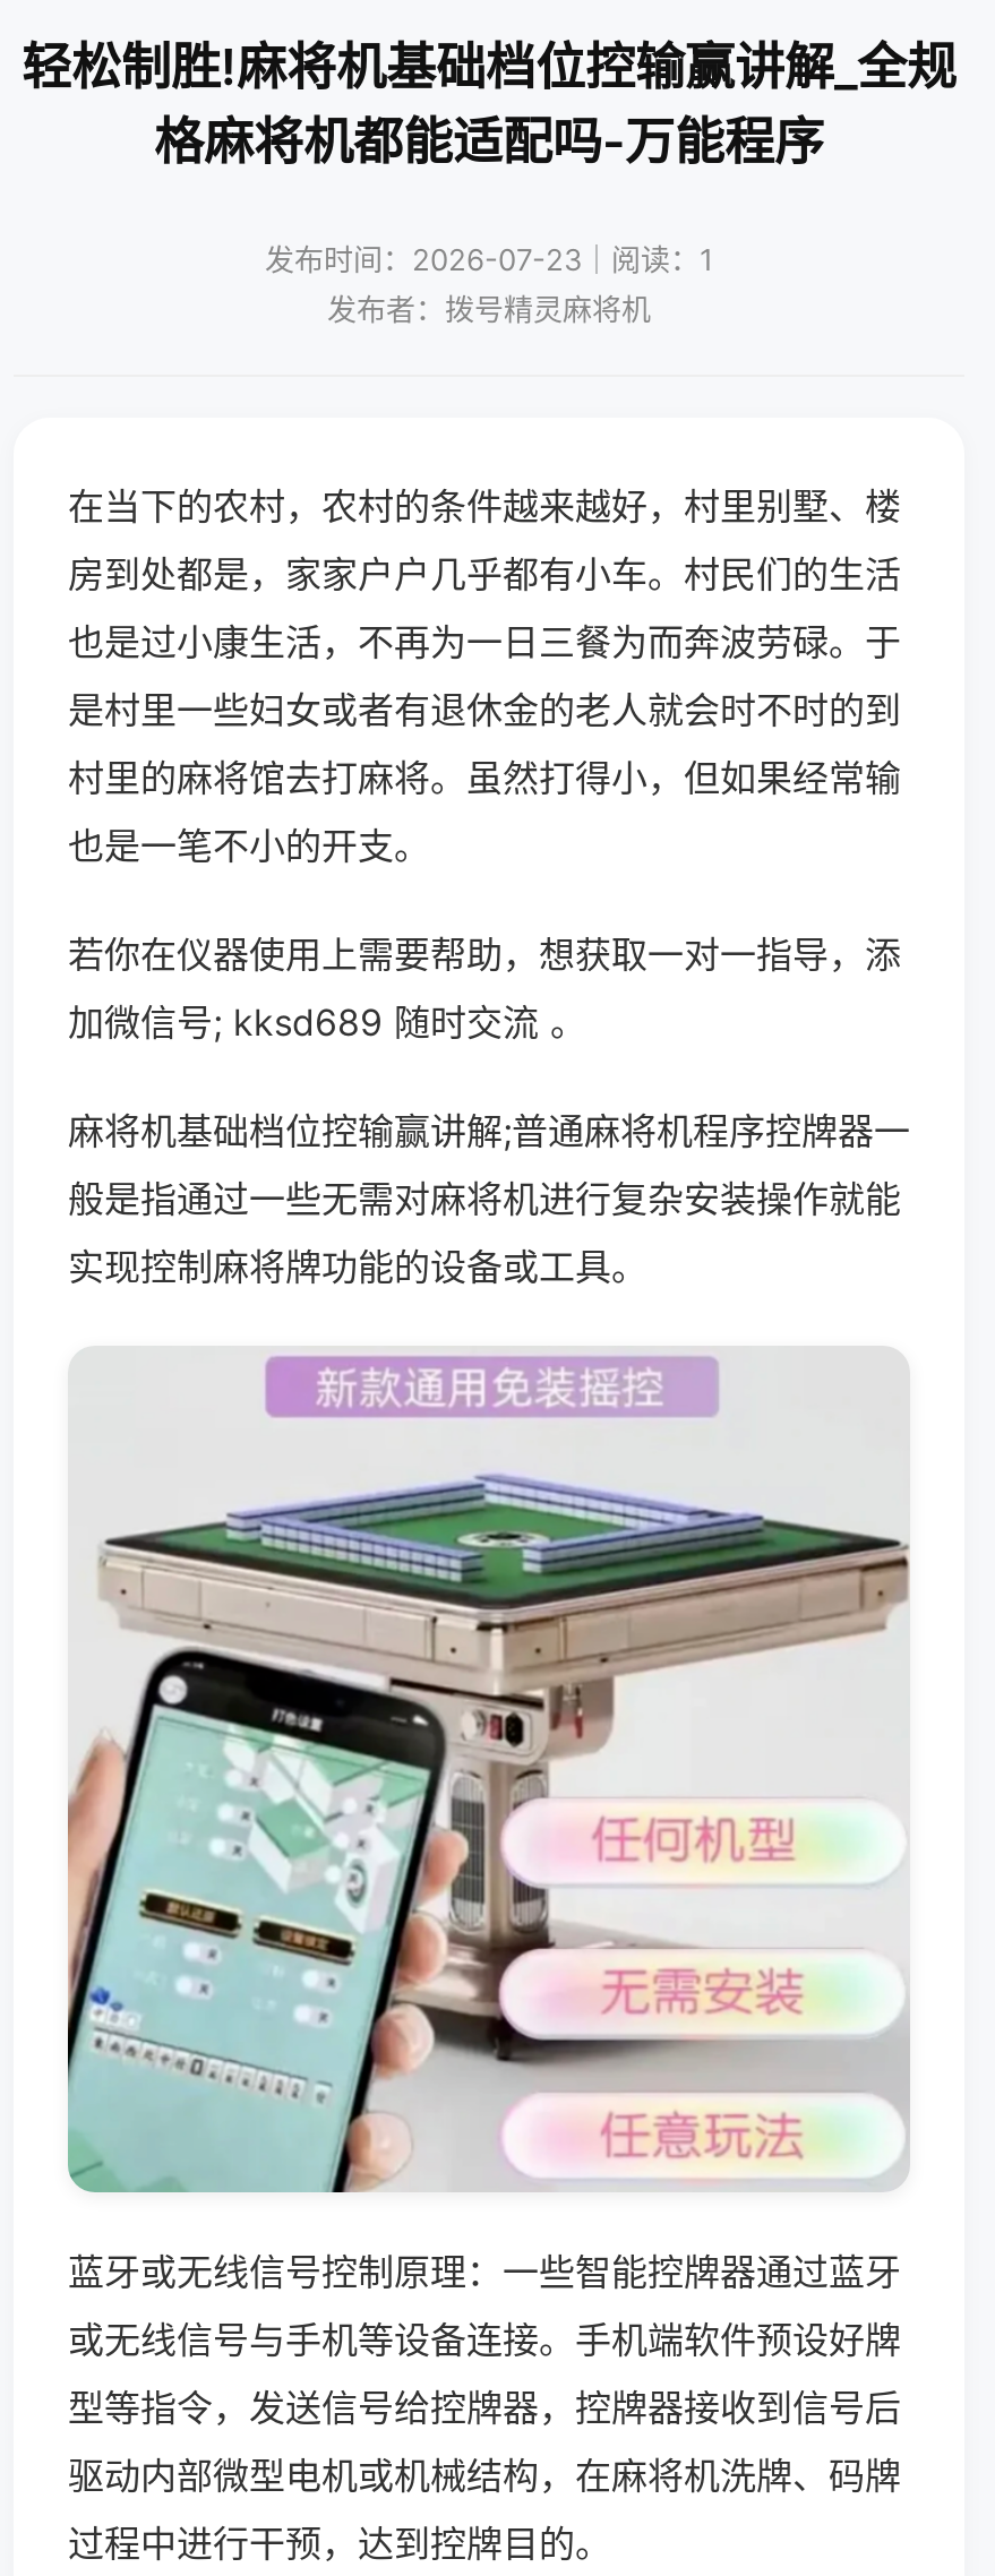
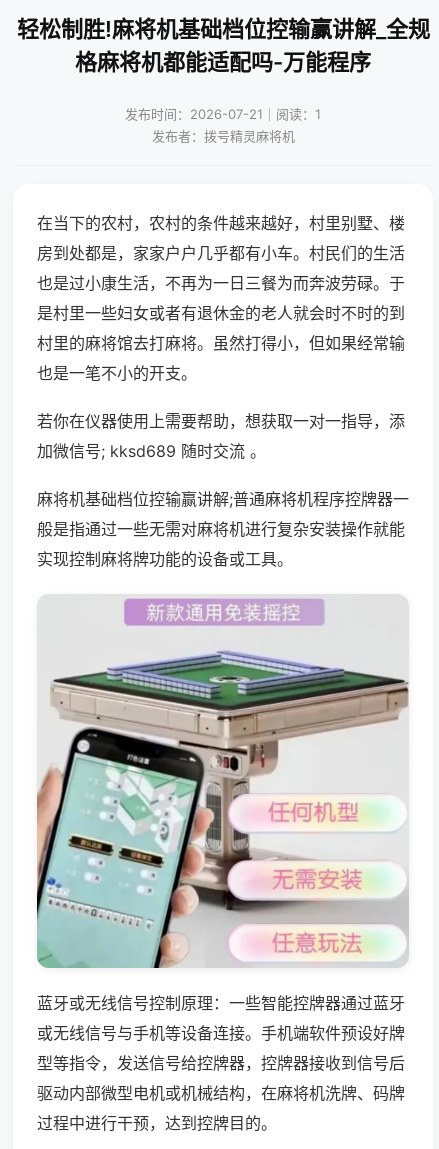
[265,241,713,277] 发布时间：2026-07-23｜阅读：1 -> [125,106,321,122] 发布时间：2026-07-21｜阅读：1

